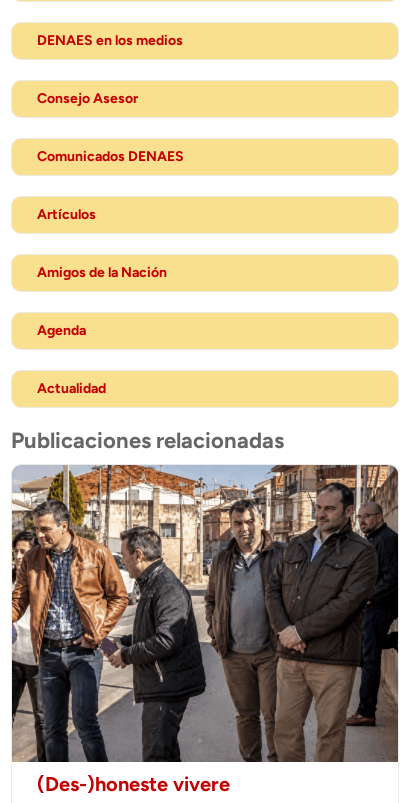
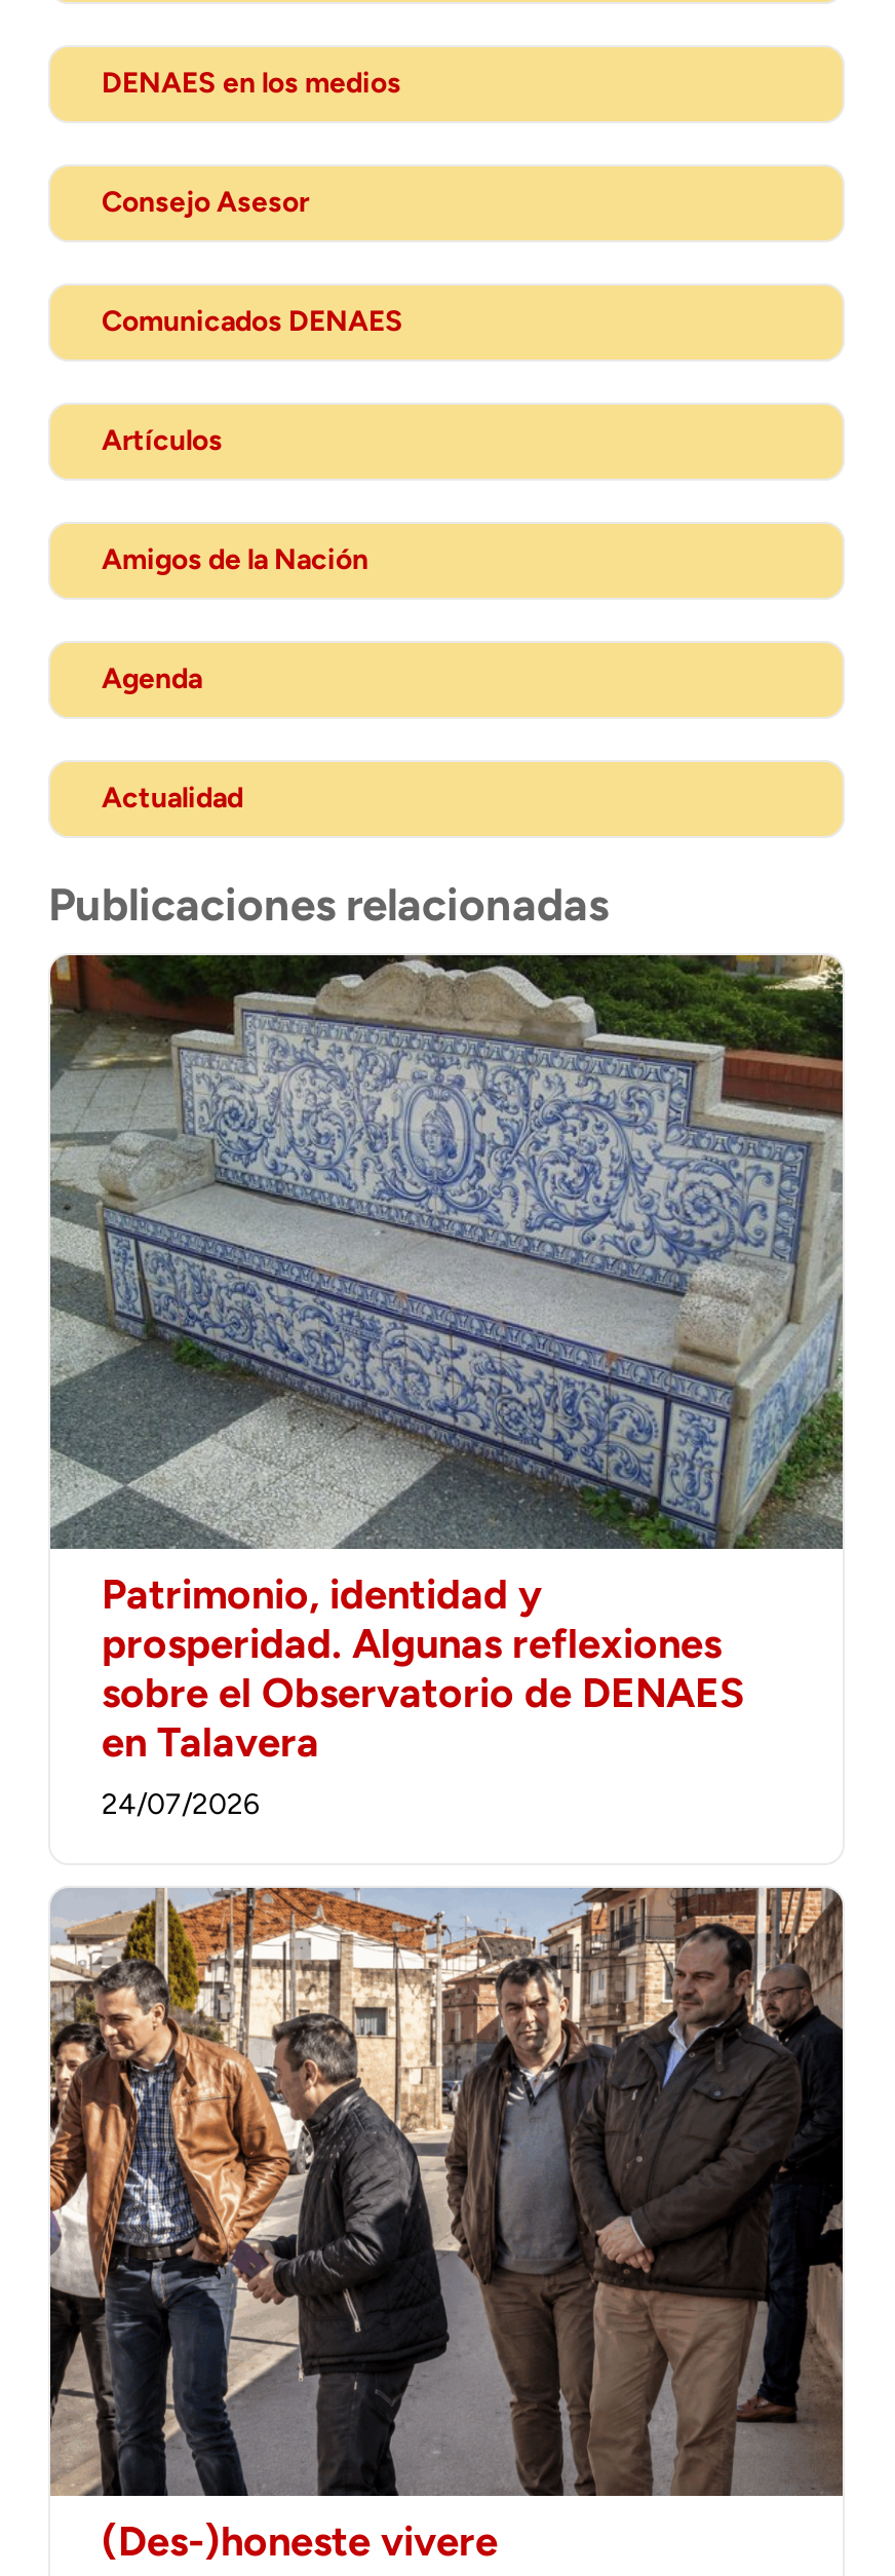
none -> [48,953,845,1821] [image] | Patrimonio, identidad y | prosperidad. Algunas reflexiones | sobre el Observatorio de DENAES | en Talavera | 24/07/2026

